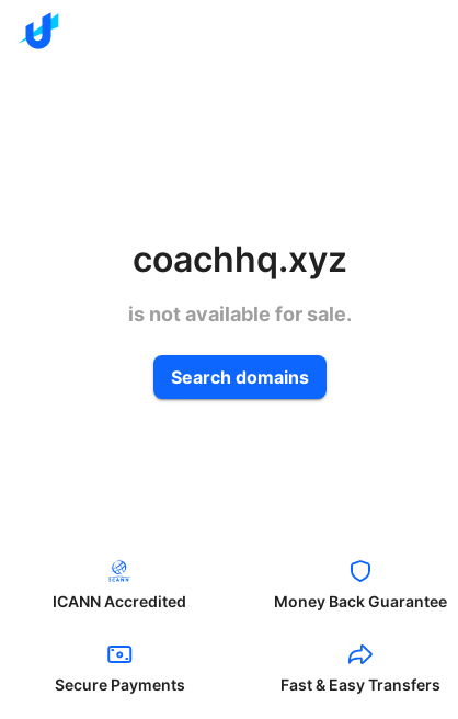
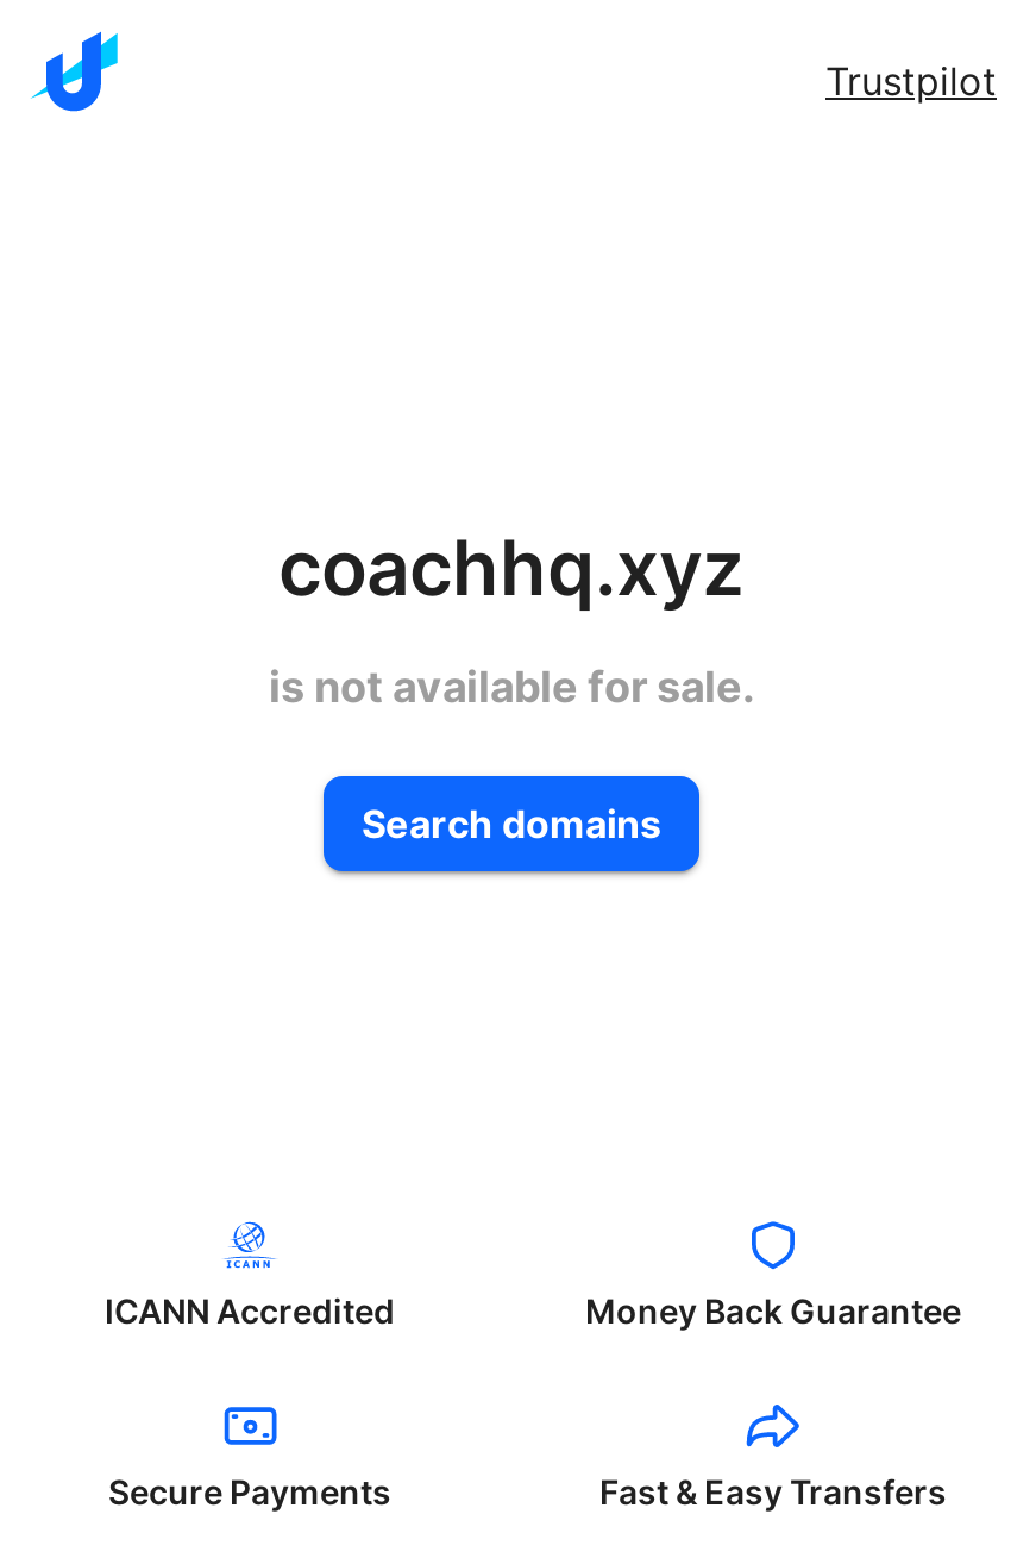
none -> [825,57,997,105] Trustpilot

